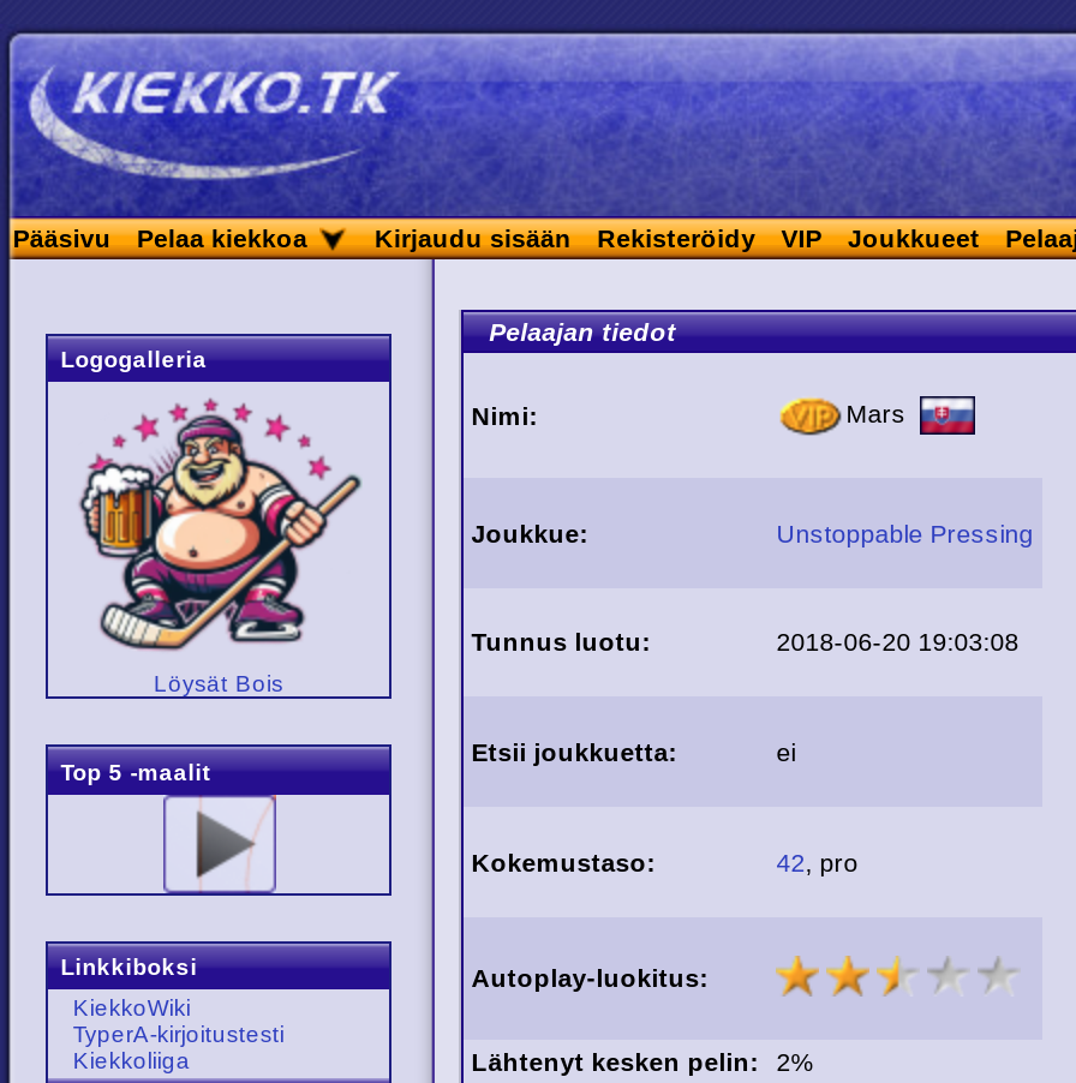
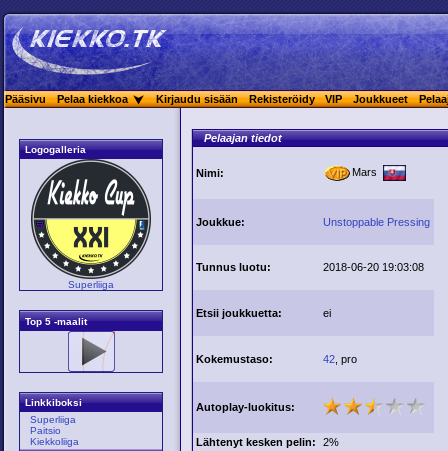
[74,379,363,697] [image] | Löysät Bois -> [30,159,152,290] [image] | Superliiga
[73,994,284,1046] KiekkoWiki | TyperA-kirjoitustesti -> [30,414,76,436] Superliiga | Paitsio

